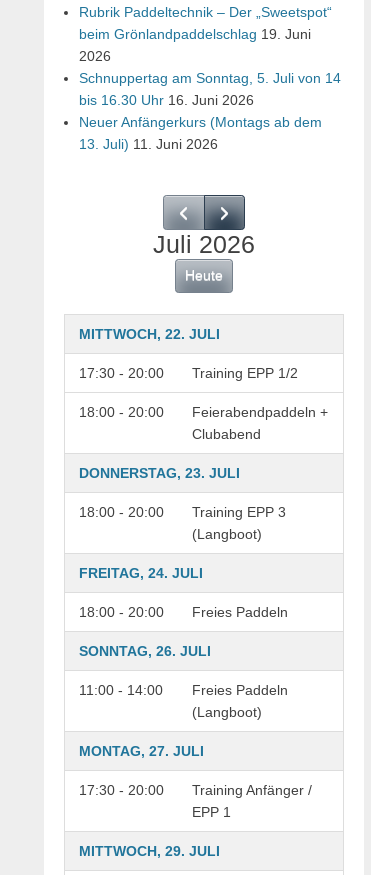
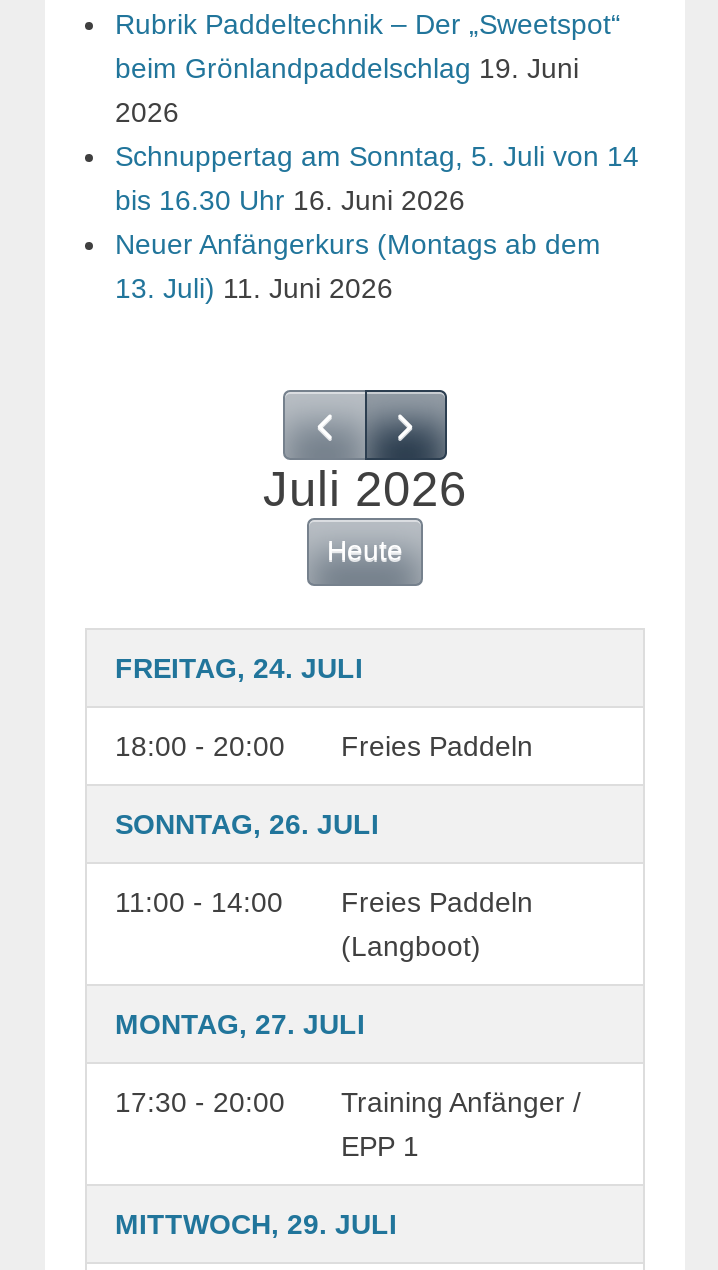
[79,326,328,542] MITTWOCH, 22. JULI | 17:30 - 20:00 | Training EPP 1/2 | 18:00 - 20:00 | Feierabendpaddeln + | Clubabend | DONNERSTAG, 23. JULI | 18:00 - 20:00 | Training EPP 3 | (Langboot) -> none

